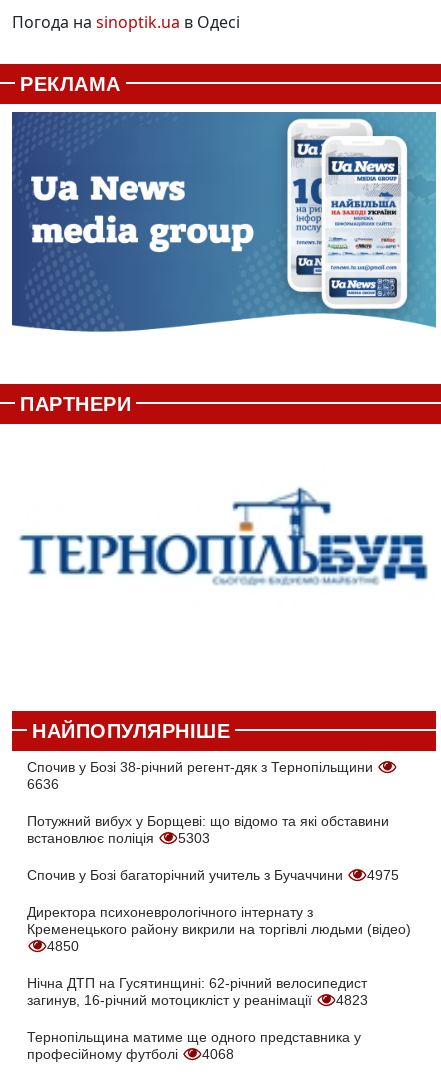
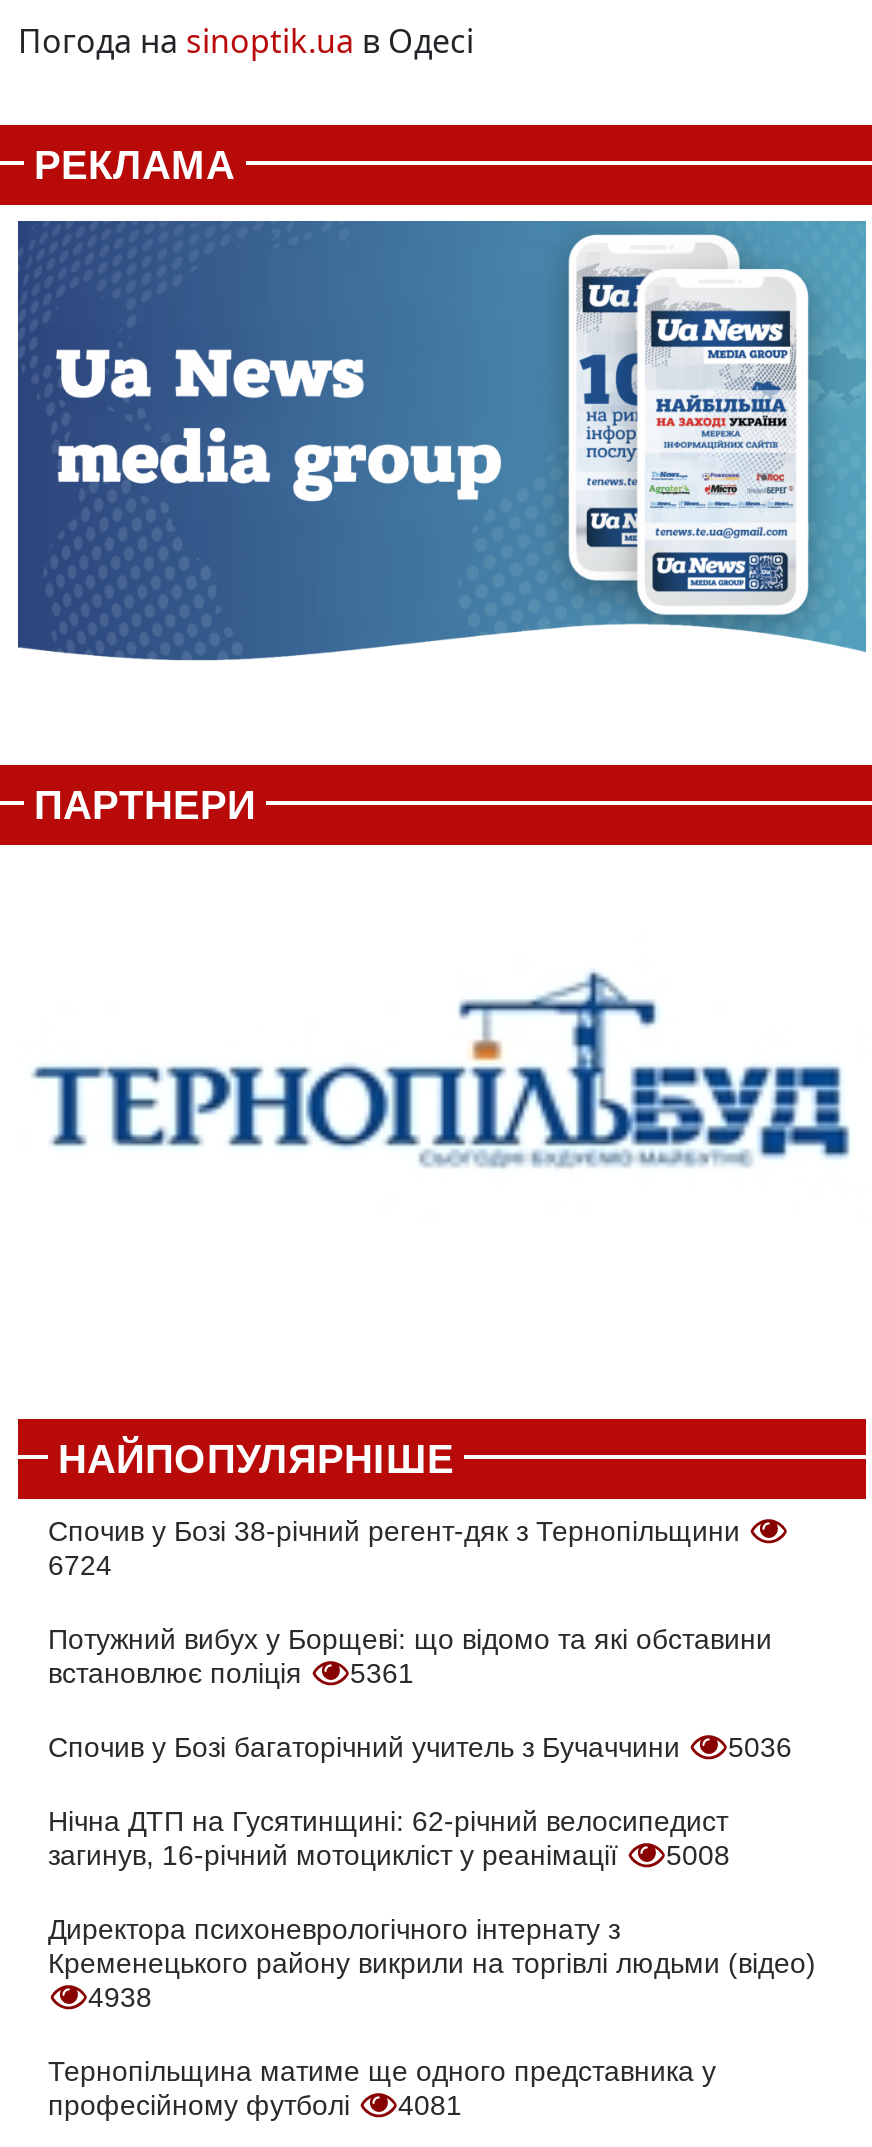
[27,776,59,792] 6636 -> [48,1550,112,1582] 6724
[27,830,210,846] встановлює поліція 5303 -> [48,1658,414,1690] встановлює поліція 5361
[367,867,399,883] 4975 -> [666,1732,792,1872] 5036 | 5008
moved [27,904,411,937] -> [48,1914,816,1980]: Директора психоневрологічного інтернату з | Кременецького району викрили на торгівлі людьми (відео)
[47,938,368,1008] 4850 | 4823 -> [88,1982,152,2014] 4938
moved [27,975,367,1008] -> [48,1806,728,1872]: Нічна ДТП на Гусятинщині: 62-річний велосипедист | загинув, 16-річний мотоцикліст у реанімації
[27,1046,234,1062] професійному футболі 4068 -> [48,2090,462,2122] професійному футболі 4081

